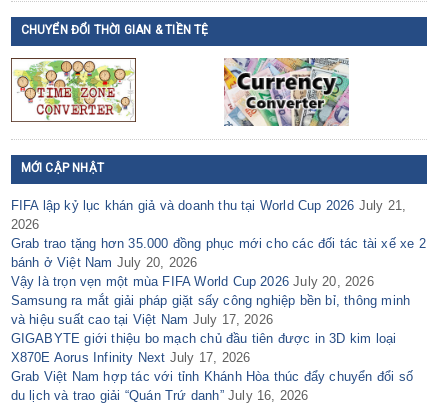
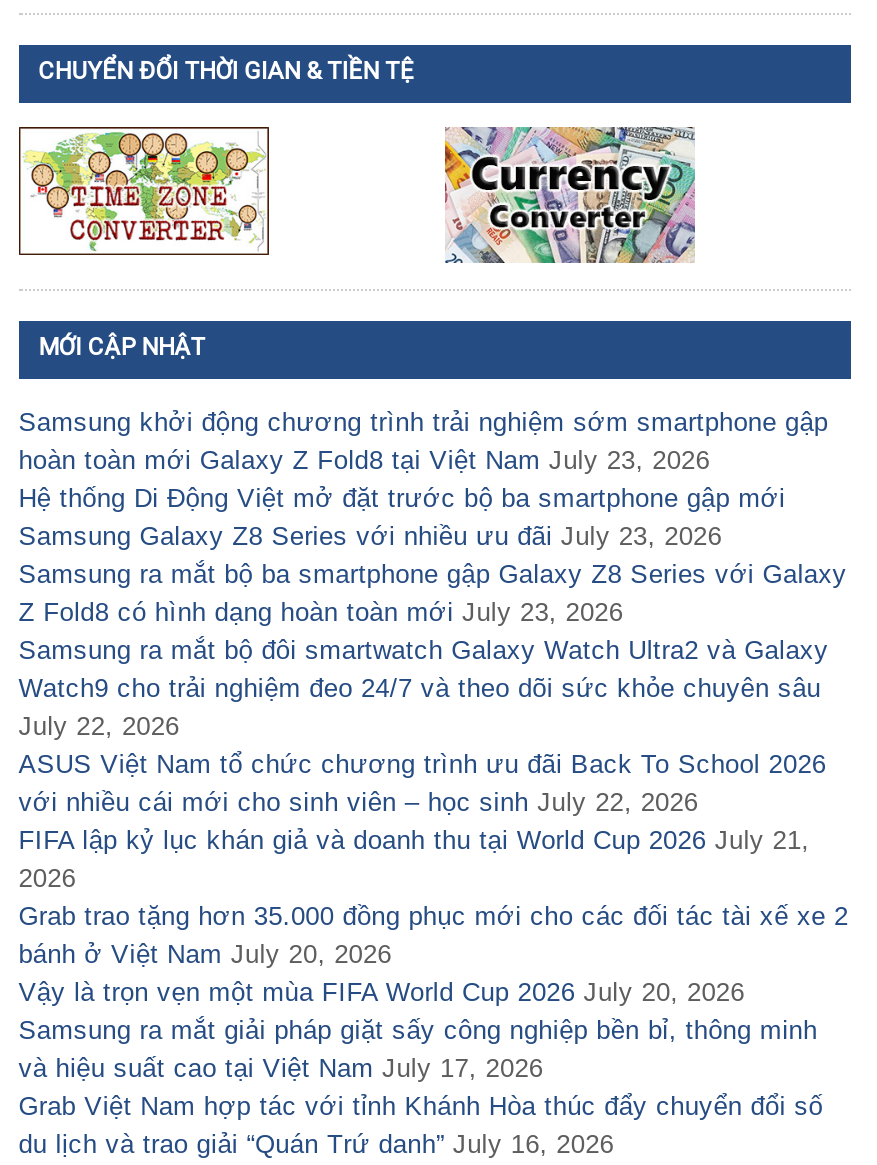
none -> [18,408,847,818] Samsung khởi động chương trình trải nghiệm sớm smartphone gập | hoàn toàn mới Galaxy Z Fold8 tại Việt Nam July 23, 2026 | Hệ thống Di Động Việt mở đặt trước bộ ba smartphone gập mới | Samsung Galaxy Z8 Series với nhiều ưu đãi July 23, 2026 | Samsung ra mắt bộ ba smartphone gập Galaxy Z8 Series với Galaxy | Z Fold8 có hình dạng hoàn toàn mới July 23, 2026 | Samsung ra mắt bộ đôi smartwatch Galaxy Watch Ultra2 và Galaxy | Watch9 cho trải nghiệm đeo 24/7 và theo dõi sức khỏe chuyên sâu | July 22, 2026 | ASUS Việt Nam tổ chức chương trình ưu đãi Back To School 2026 | với nhiều cái mới cho sinh viên – học sinh July 22, 2026
moved [11,198,426,327] -> [18,826,849,1084]: FIFA lập kỷ lục khán giả và doanh thu tại World Cup 2026 July 21, | 2026 | Grab trao tặng hơn 35.000 đồng phục mới cho các đối tác tài xế xe 2 | bánh ở Việt Nam July 20, 2026 | Vậy là trọn vẹn một mùa FIFA World Cup 2026 July 20, 2026 | Samsung ra mắt giải pháp giặt sấy công nghiệp bền bỉ, thông minh | và hiệu suất cao tại Việt Nam July 17, 2026
[11,331,396,365] GIGABYTE giới thiệu bo mạch chủ đầu tiên được in 3D kim loại | X870E Aorus Infinity Next July 17, 2026 -> none

